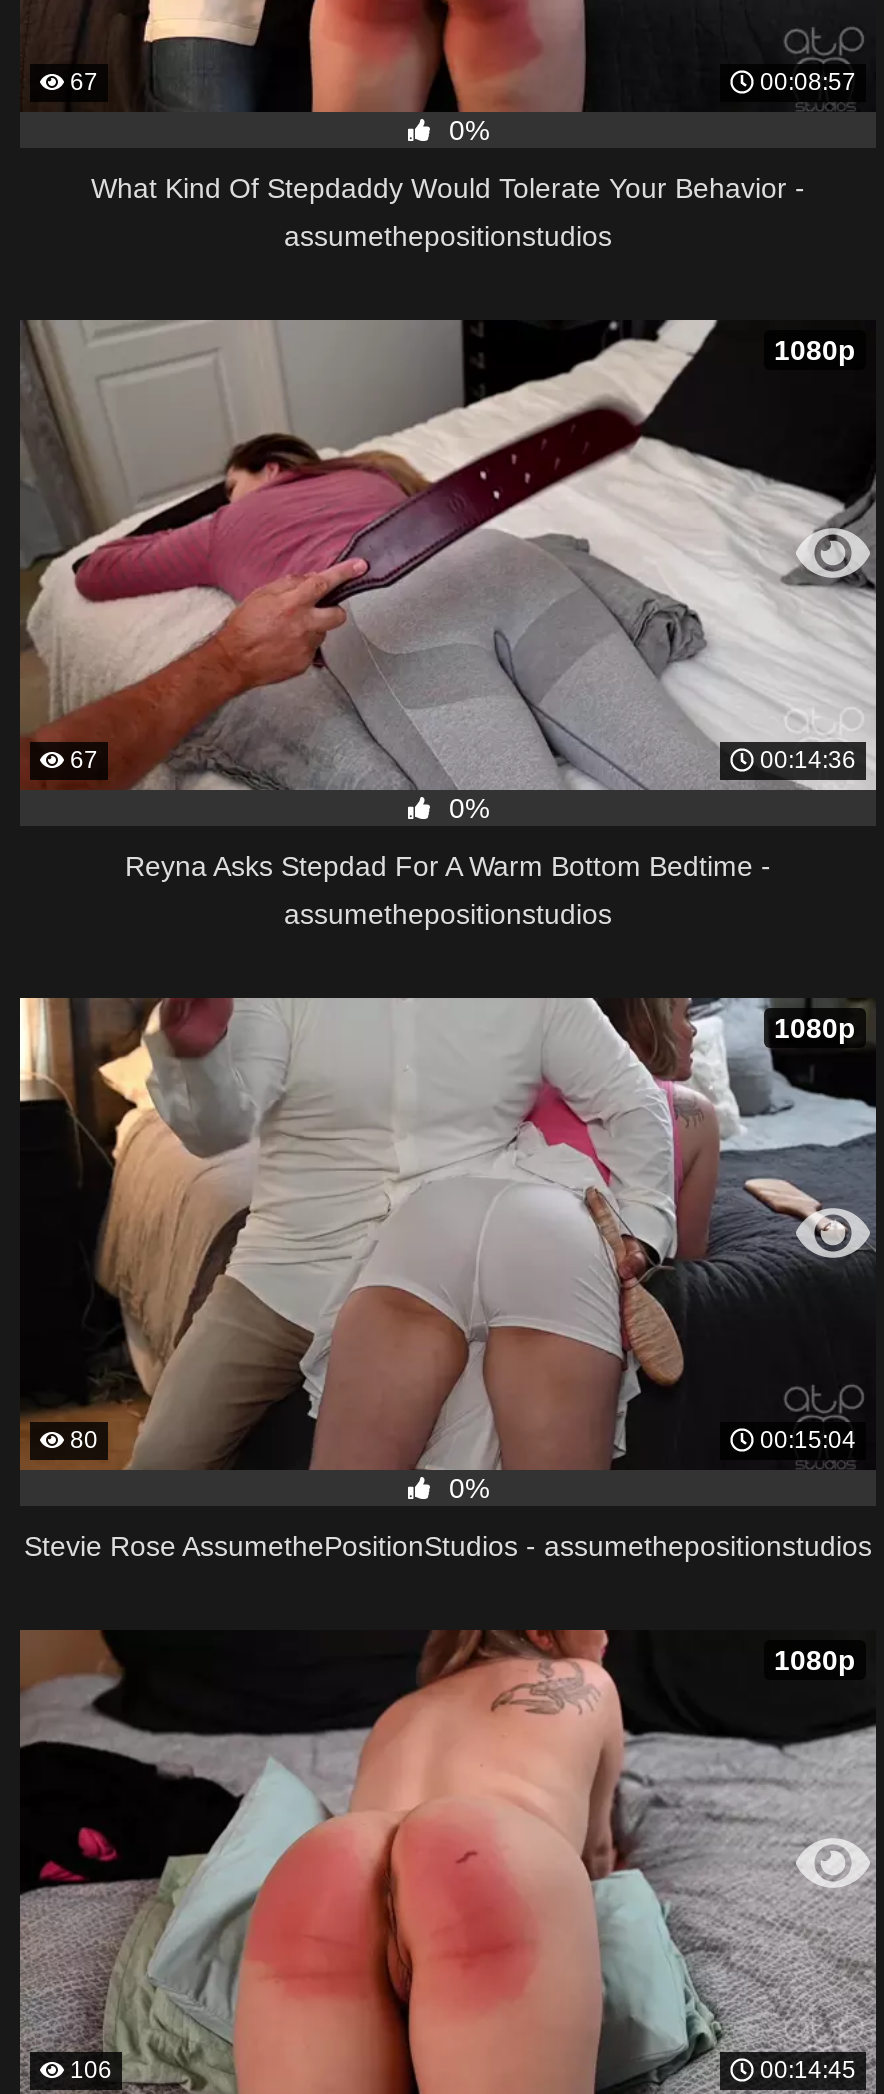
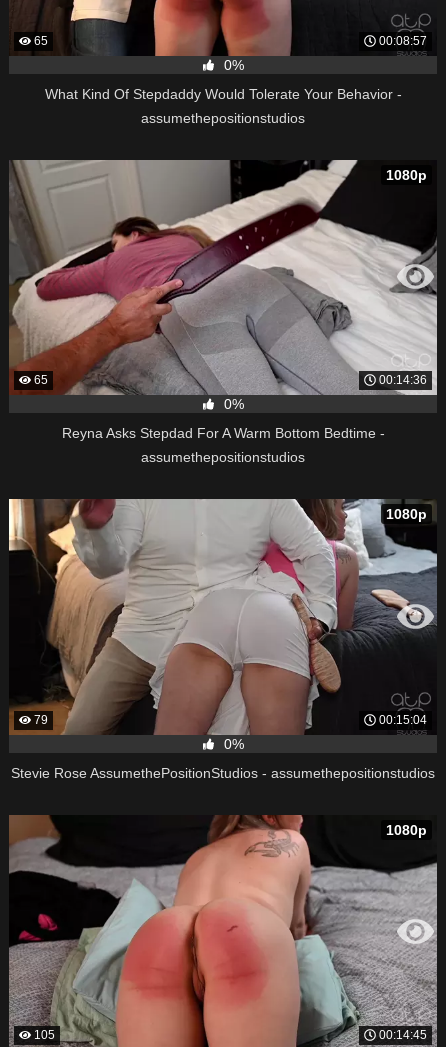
[64,68,98,96] 67 -> [31,34,48,48] 65
[64,747,98,775] 67 -> [31,373,48,387] 65
[64,1426,98,1454] 80 -> [31,713,48,727] 79
[64,2057,112,2085] 106 -> [31,1028,55,1042] 105

